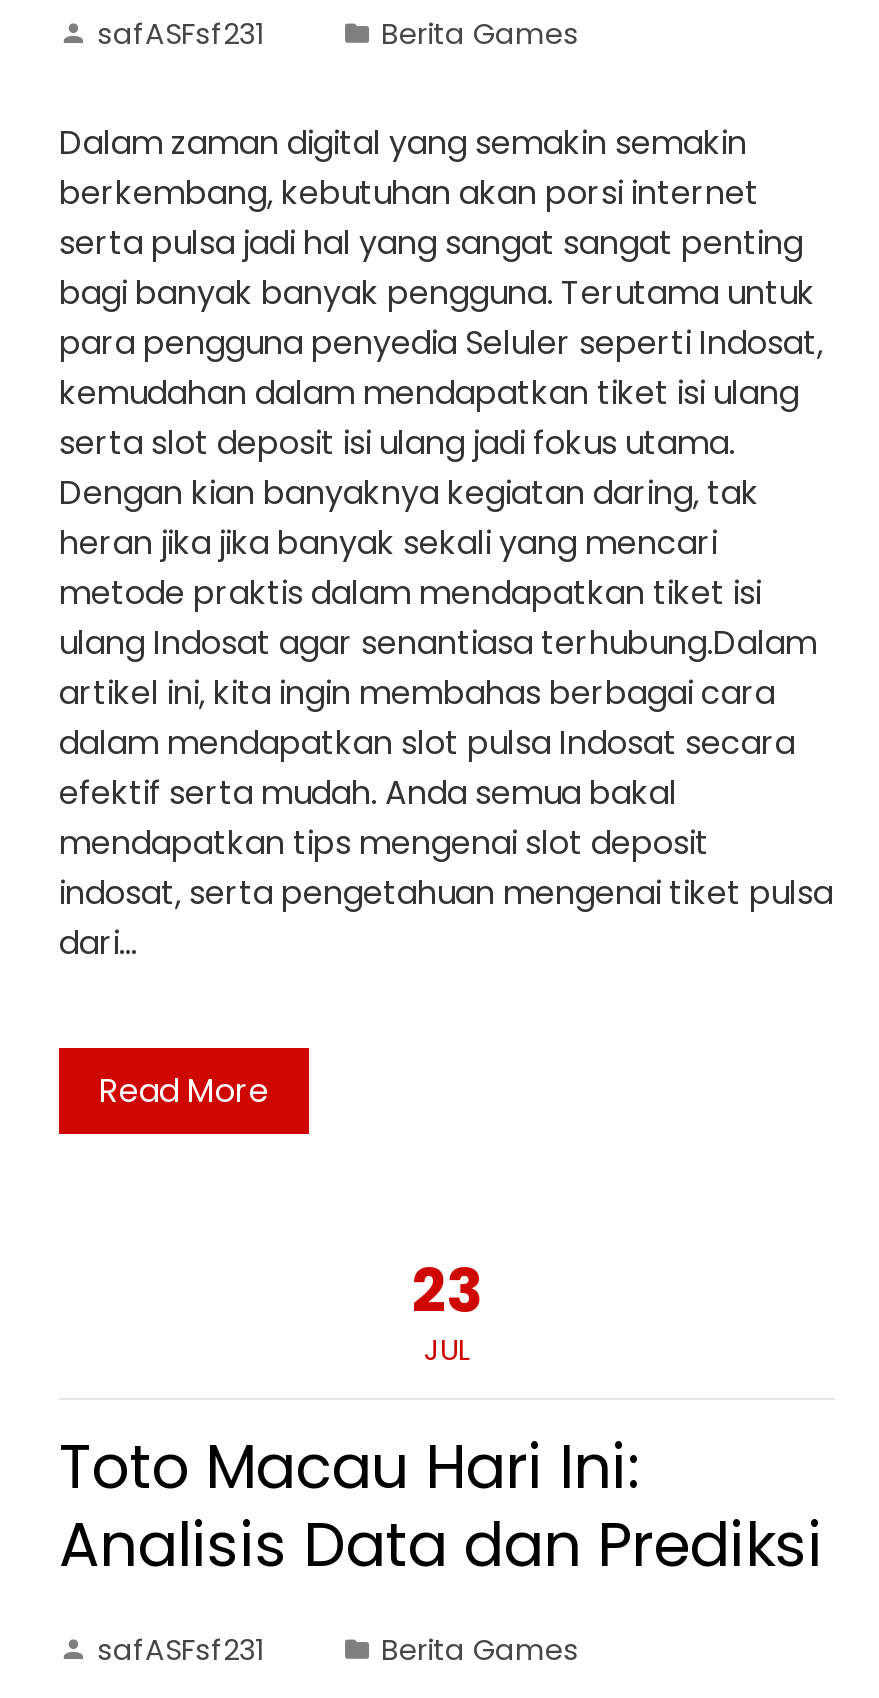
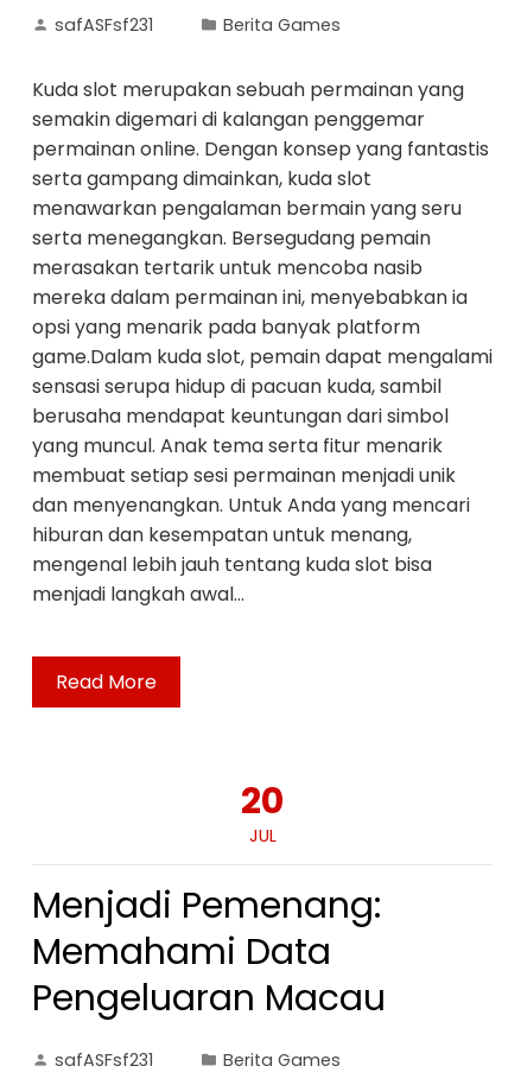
[59,120,833,966] Dalam zaman digital yang semakin semakin | berkembang, kebutuhan akan porsi internet | serta pulsa jadi hal yang sangat sangat penting | bagi banyak banyak pengguna. Terutama untuk | para pengguna penyedia Seluler seperti Indosat, | kemudahan dalam mendapatkan tiket isi ulang | serta slot deposit isi ulang jadi fokus utama. | Dengan kian banyaknya kegiatan daring, tak | heran jika jika banyak sekali yang mencari | metode praktis dalam mendapatkan tiket isi | ulang Indosat agar senantiasa terhubung.Dalam | artikel ini, kita ingin membahas berbagai cara | dalam mendapatkan slot pulsa Indosat secara | efektif serta mudah. Anda semua bakal | mendapatkan tips mengenai slot deposit | indosat, serta pengetahuan mengenai tiket pulsa | dari… -> [32,76,493,608] Kuda slot merupakan sebuah permainan yang | semakin digemari di kalangan penggemar | permainan online. Dengan konsep yang fantastis | serta gampang dimainkan, kuda slot | menawarkan pengalaman bermain yang seru | serta menegangkan. Bersegudang pemain | merasakan tertarik untuk mencoba nasib | mereka dalam permainan ini, menyebabkan ia | opsi yang menarik pada banyak platform | game.Dalam kuda slot, pemain dapat mengalami | sensasi serupa hidup di pacuan kuda, sambil | berusaha mendapat keuntungan dari simbol | yang muncul. Anak tema serta fitur menarik | membuat setiap sesi permainan menjadi unik | dan menyenangkan. Untuk Anda yang mencari | hiburan dan kesempatan untuk menang, | mengenal lebih jauh tentang kuda slot bisa | menjadi langkah awal…
[412,1250,482,1334] 23 -> [241,776,284,826] 20
[59,1426,823,1588] Toto Macau Hari Ini: | Analisis Data dan Prediksi -> [32,881,386,1023] Menjadi Pemenang: | Memahami Data | Pengeluaran Macau

